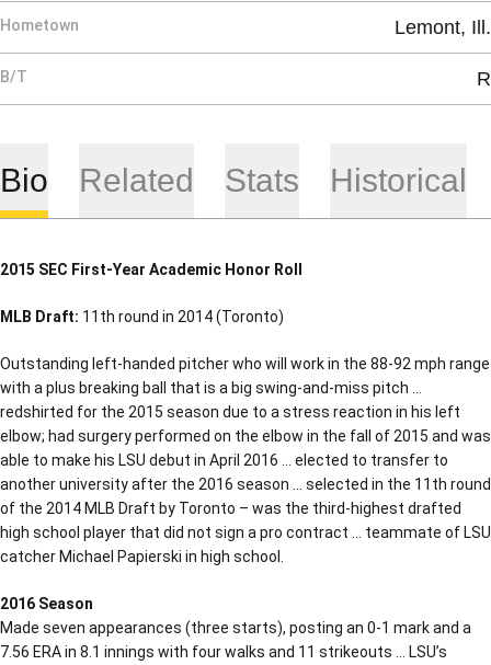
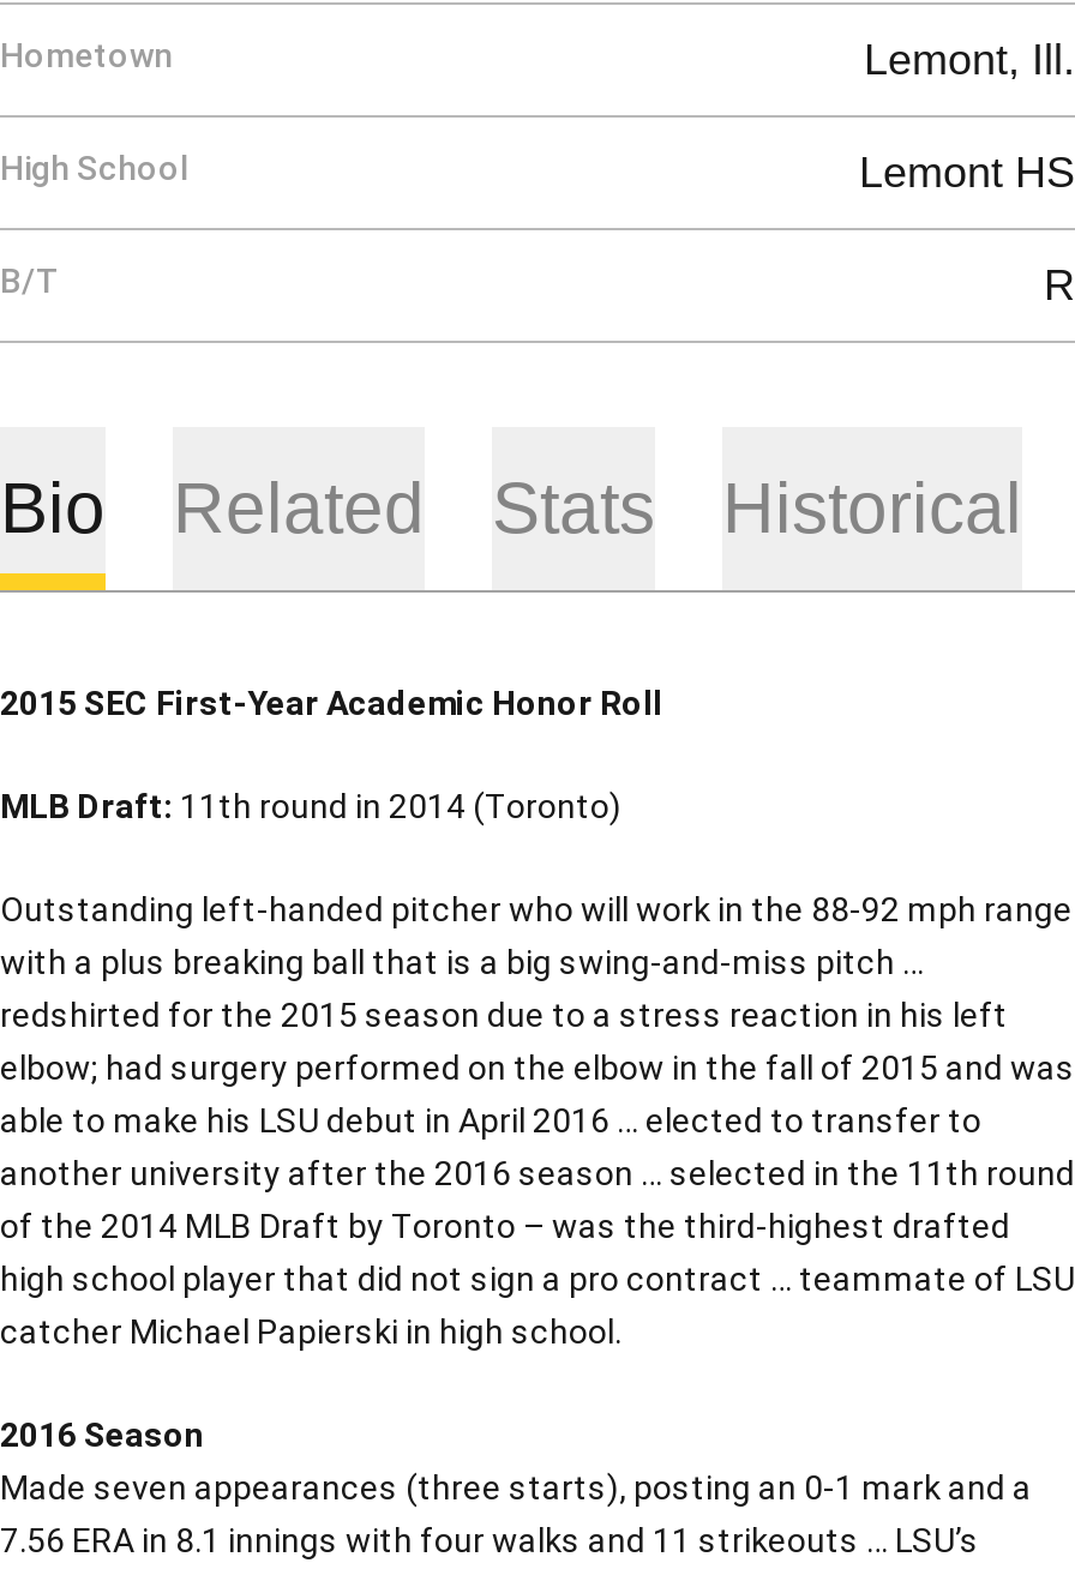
none -> [0,148,1075,196] High School | Lemont HS

